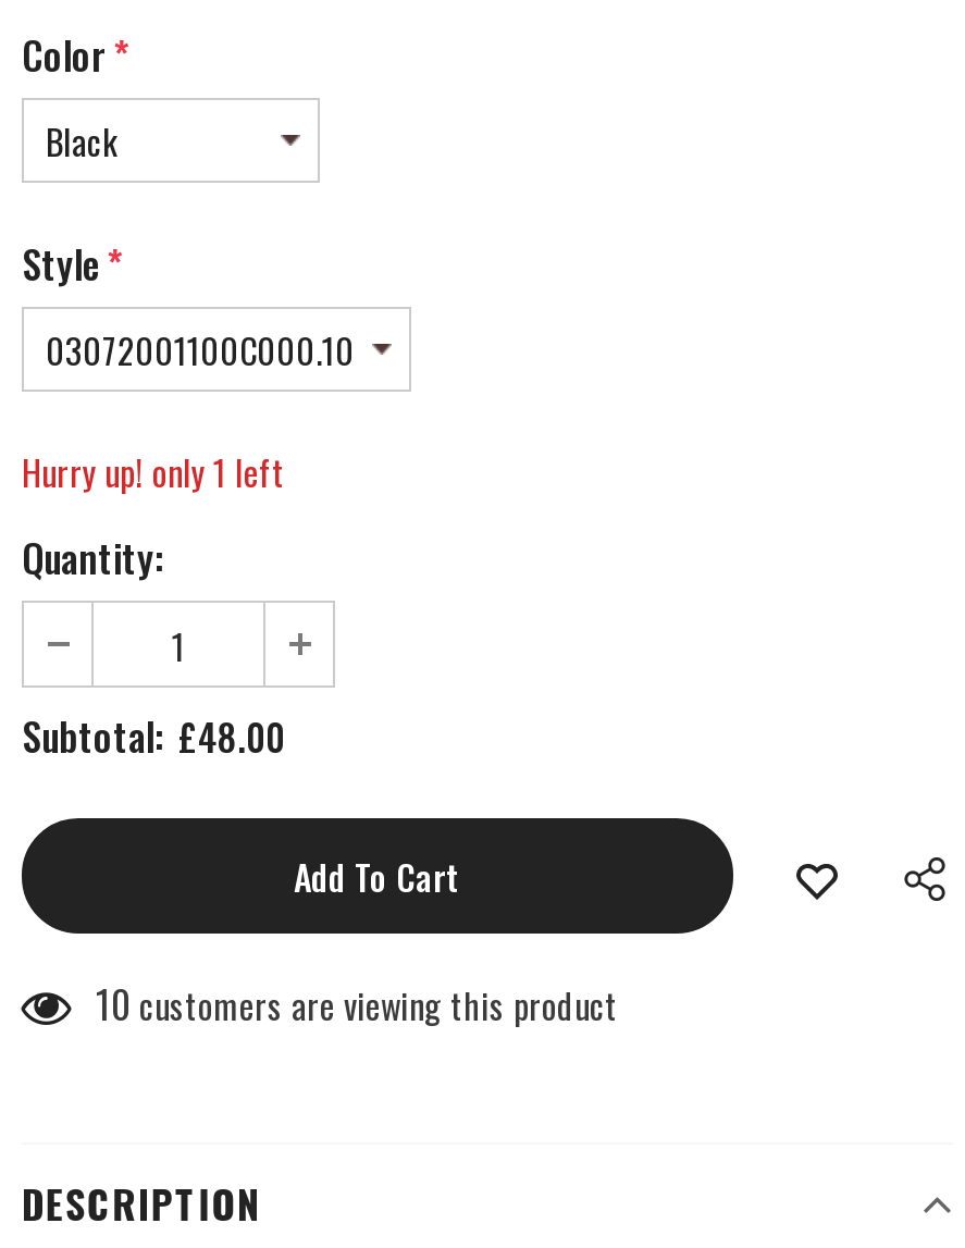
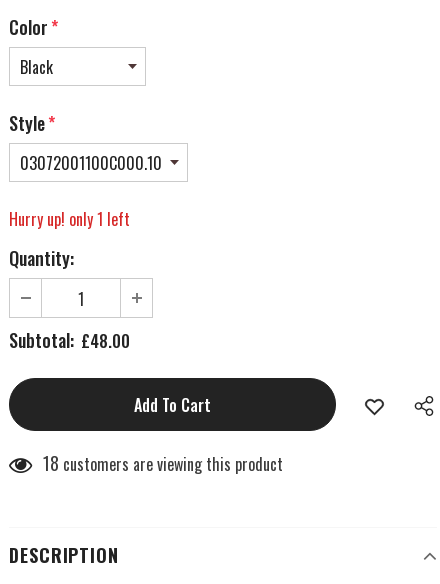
[96,975,618,1031] 10 customers are viewing this product -> [43,450,283,476] 18 customers are viewing this product

